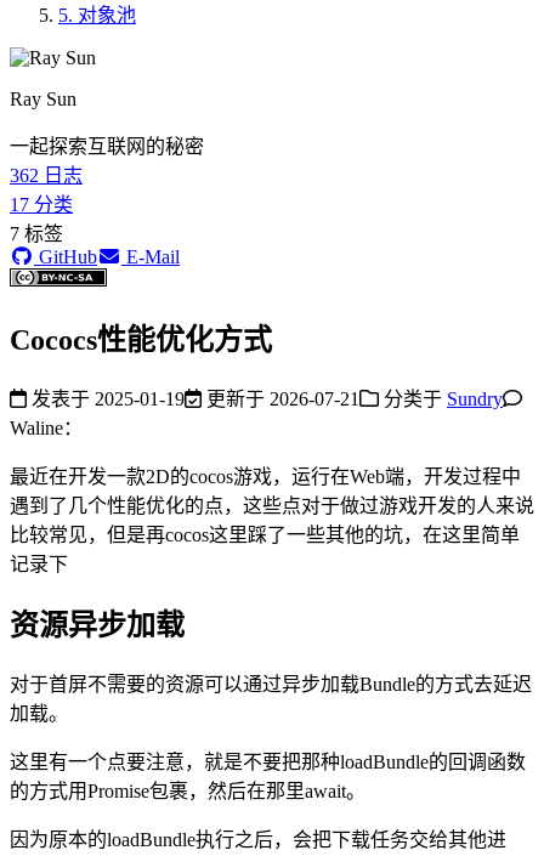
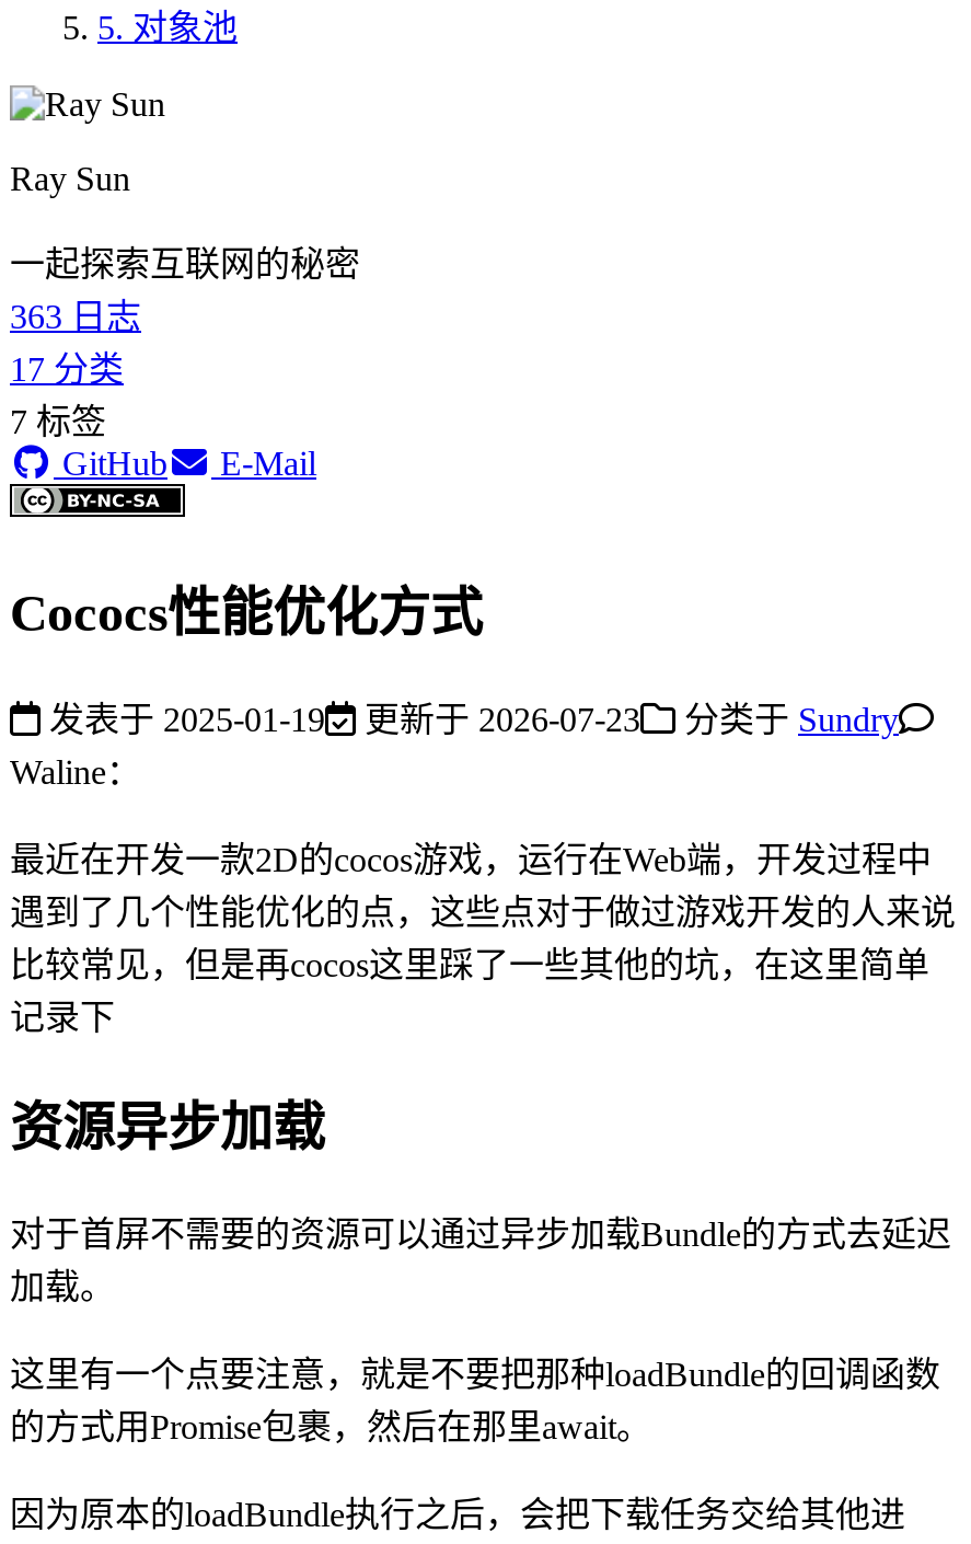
[10,165,83,186] 362 日志 -> [10,298,141,335] 363 日志
[32,388,503,409] 发表于 2025-01-19 更新于 2026-07-21 分类于 Sundry -> [49,700,899,738] 发表于 2025-01-19 更新于 2026-07-23 分类于 Sundry

